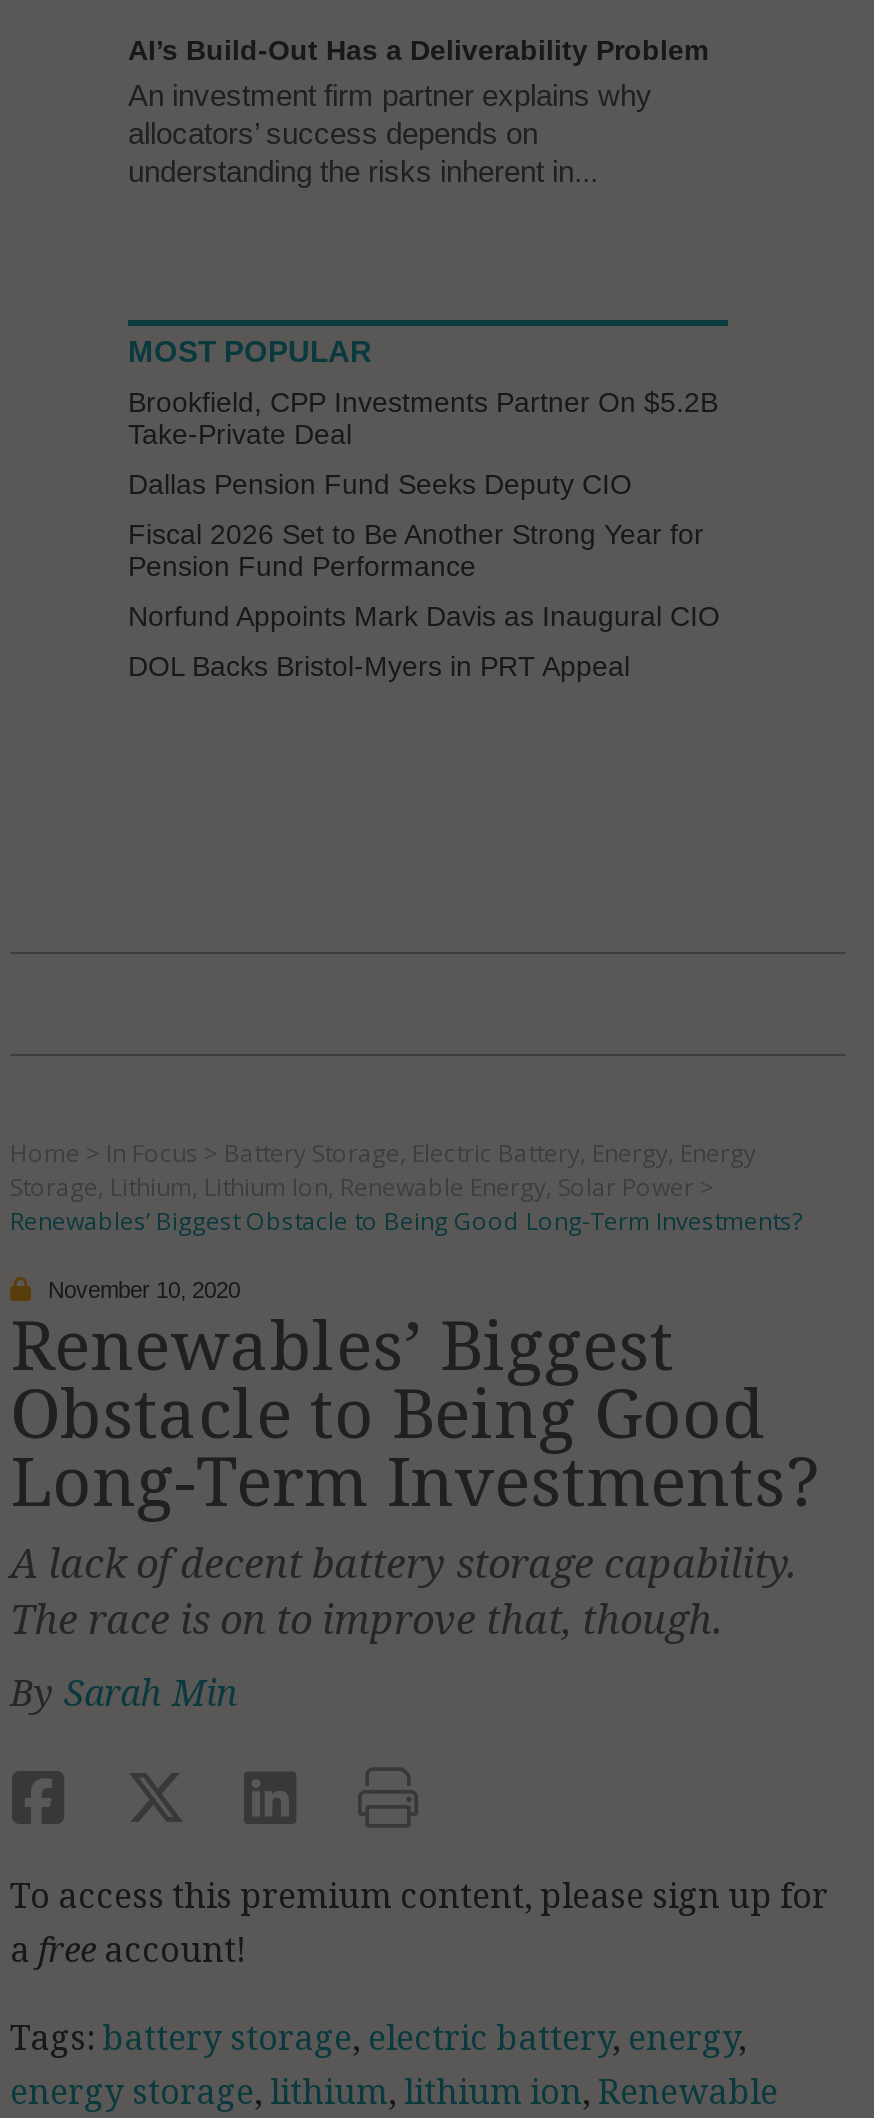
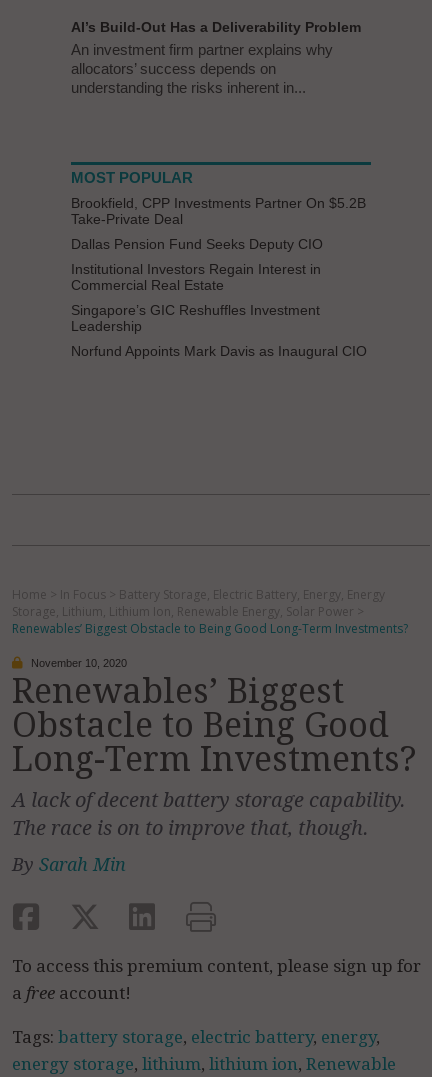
[128,518,704,582] Fiscal 2026 Set to Be Another Strong Year for | Pension Fund Performance -> [71,261,321,334] Institutional Investors Regain Interest in | Commercial Real Estate | Singapore’s GIC Reshuffles Investment | Leadership
moved [128,600,720,632] -> [71,343,367,359]: Norfund Appoints Mark Davis as Inaugural CIO
[128,650,630,682] DOL Backs Bristol-Myers in PRT Appeal -> none

